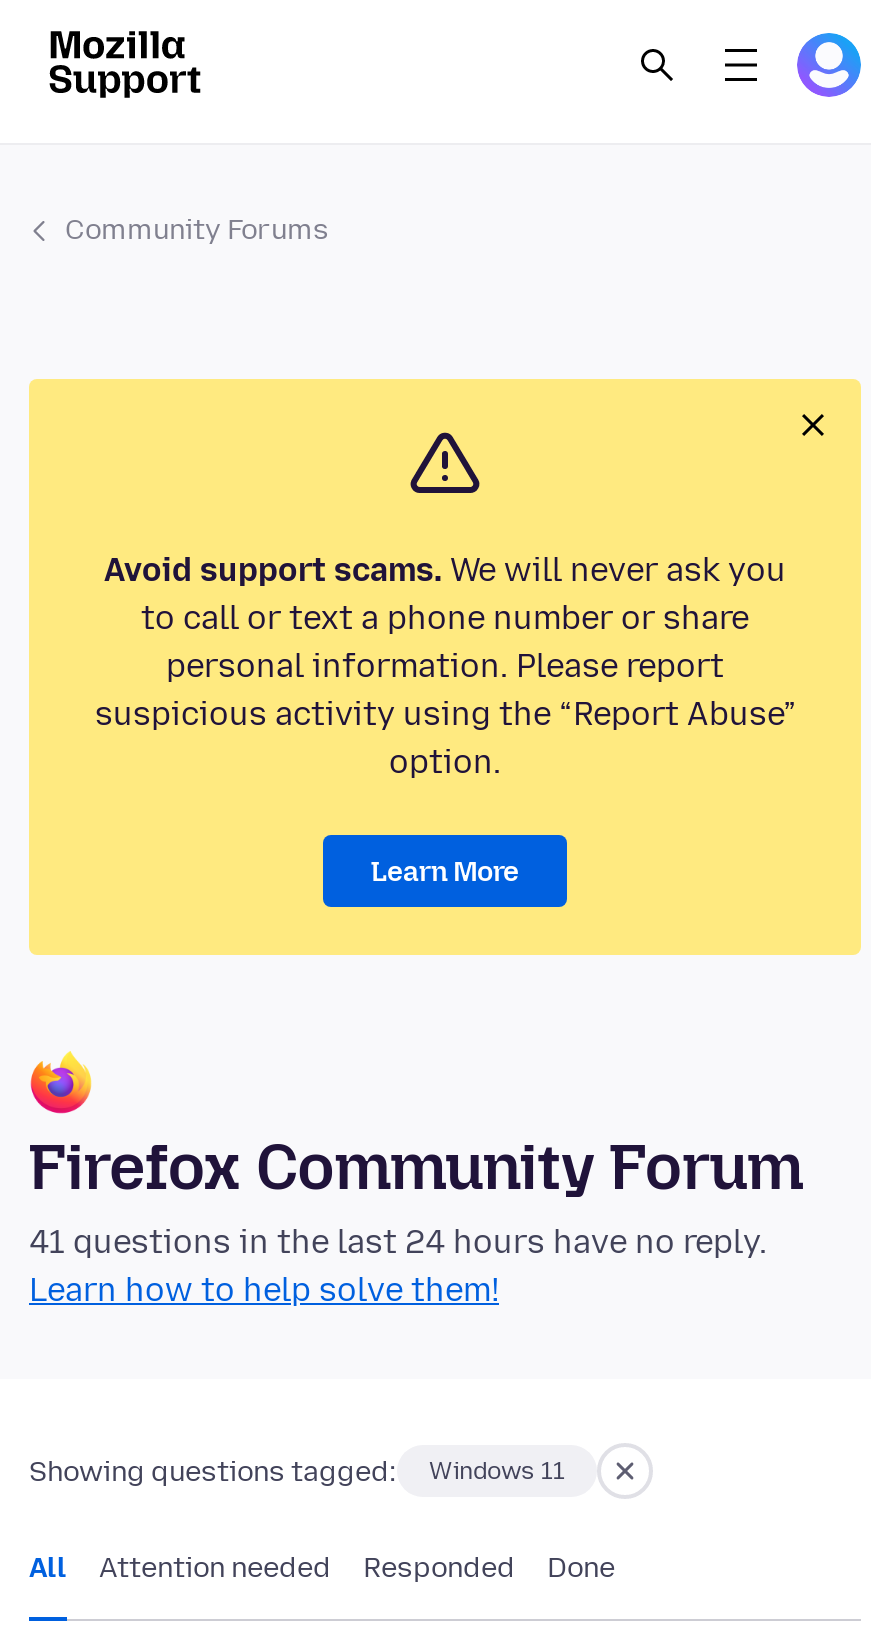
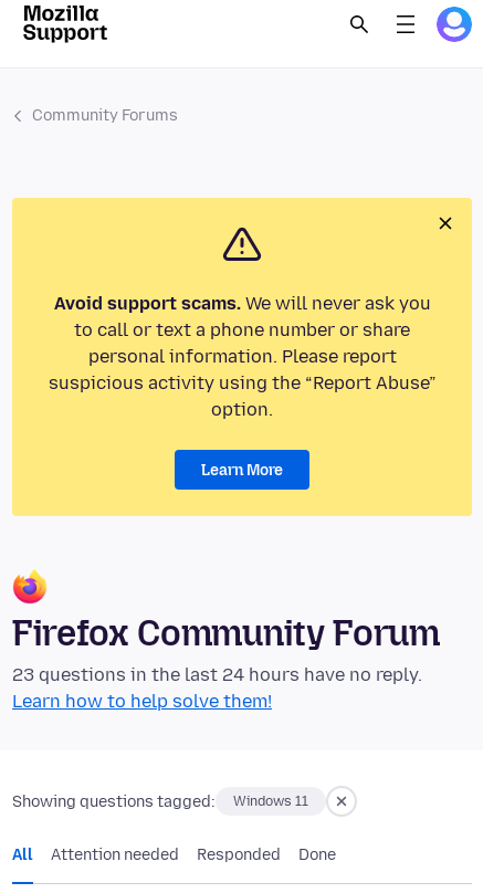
[29,1224,767,1262] 41 questions in the last 24 hours have no reply. -> [12,665,422,686] 23 questions in the last 24 hours have no reply.

